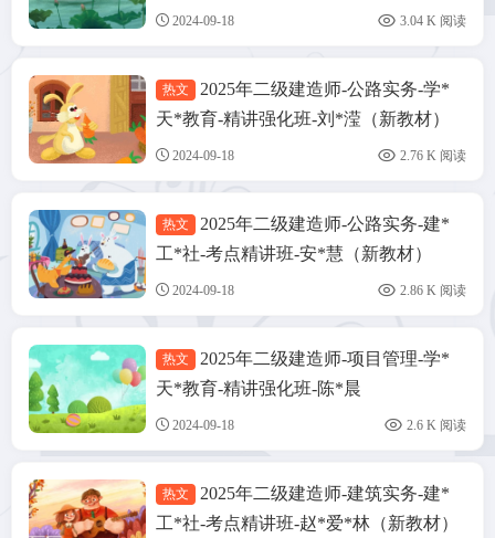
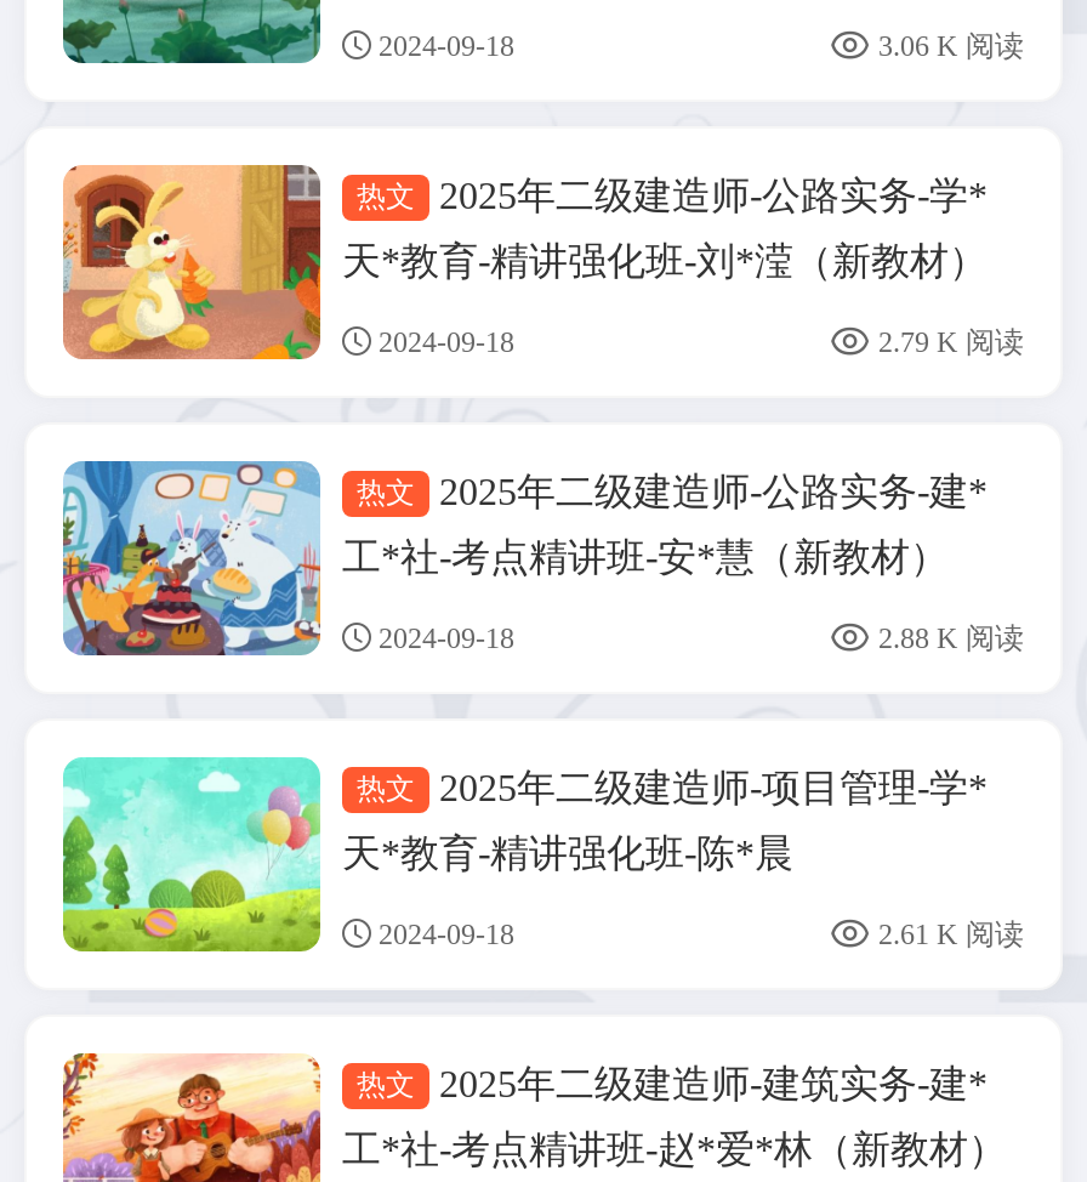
[400,13,466,29] 3.04 K 阅读 -> [878,29,1024,63] 3.06 K 阅读
[400,148,466,163] 2.76 K 阅读 -> [878,325,1024,359] 2.79 K 阅读
[400,283,466,298] 2.86 K 阅读 -> [878,621,1024,655] 2.88 K 阅读
[407,418,466,433] 2.6 K 阅读 -> [878,917,1024,951] 2.61 K 阅读

